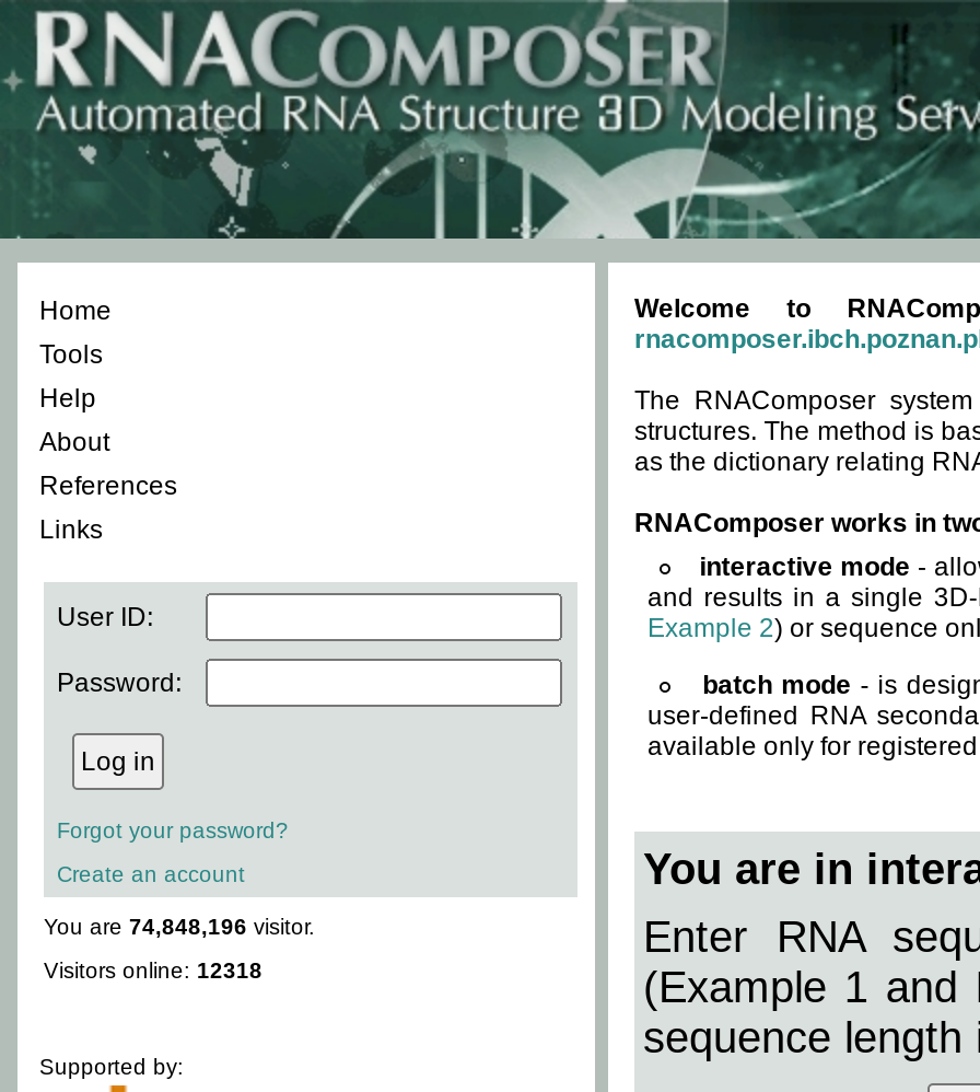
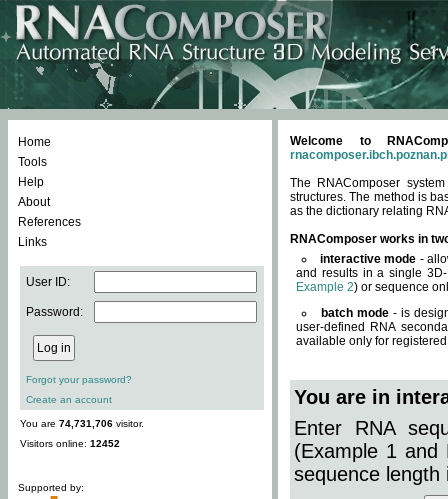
[44,915,315,939] You are 74,848,196 visitor. -> [20,418,144,429] You are 74,731,706 visitor.
[44,959,262,983] Visitors online: 12318 -> [20,438,120,449] Visitors online: 12452

